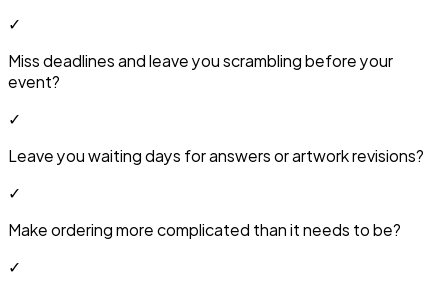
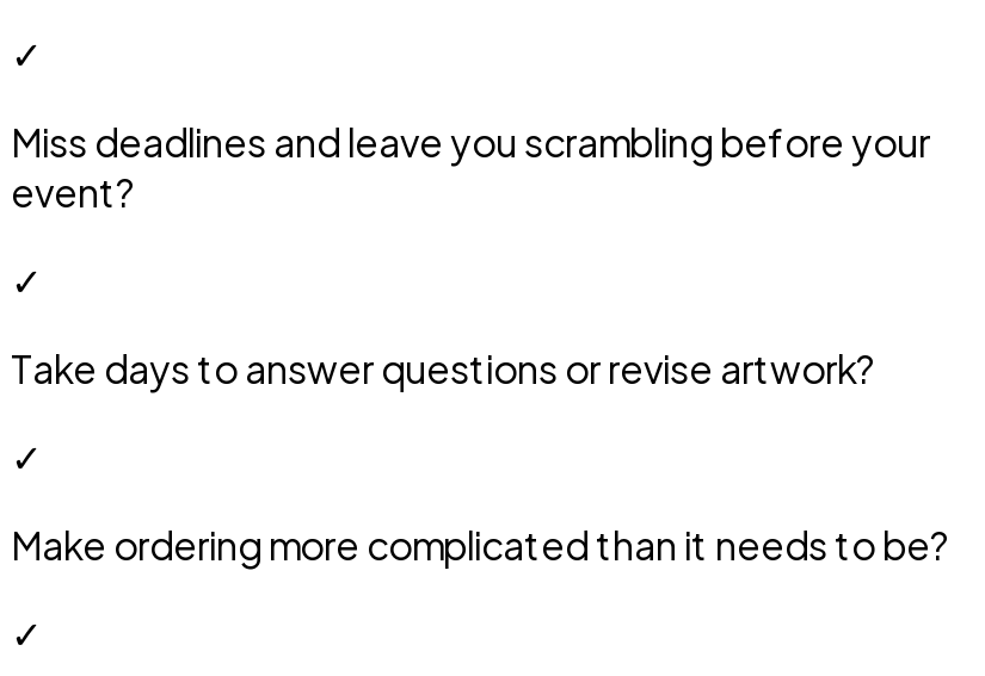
[8,145,424,166] Leave you waiting days for answers or artwork revisions? -> [11,342,875,392] Take days to answer questions or revise artwork?

